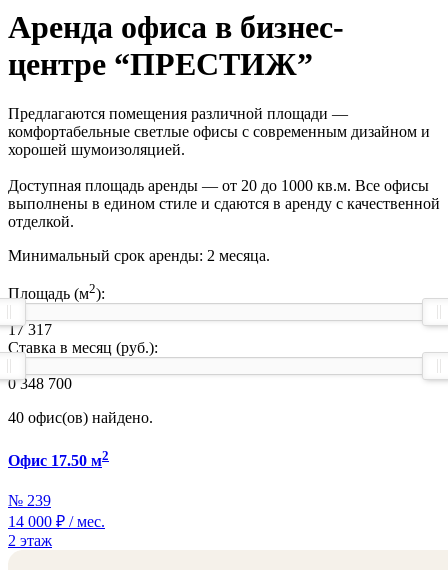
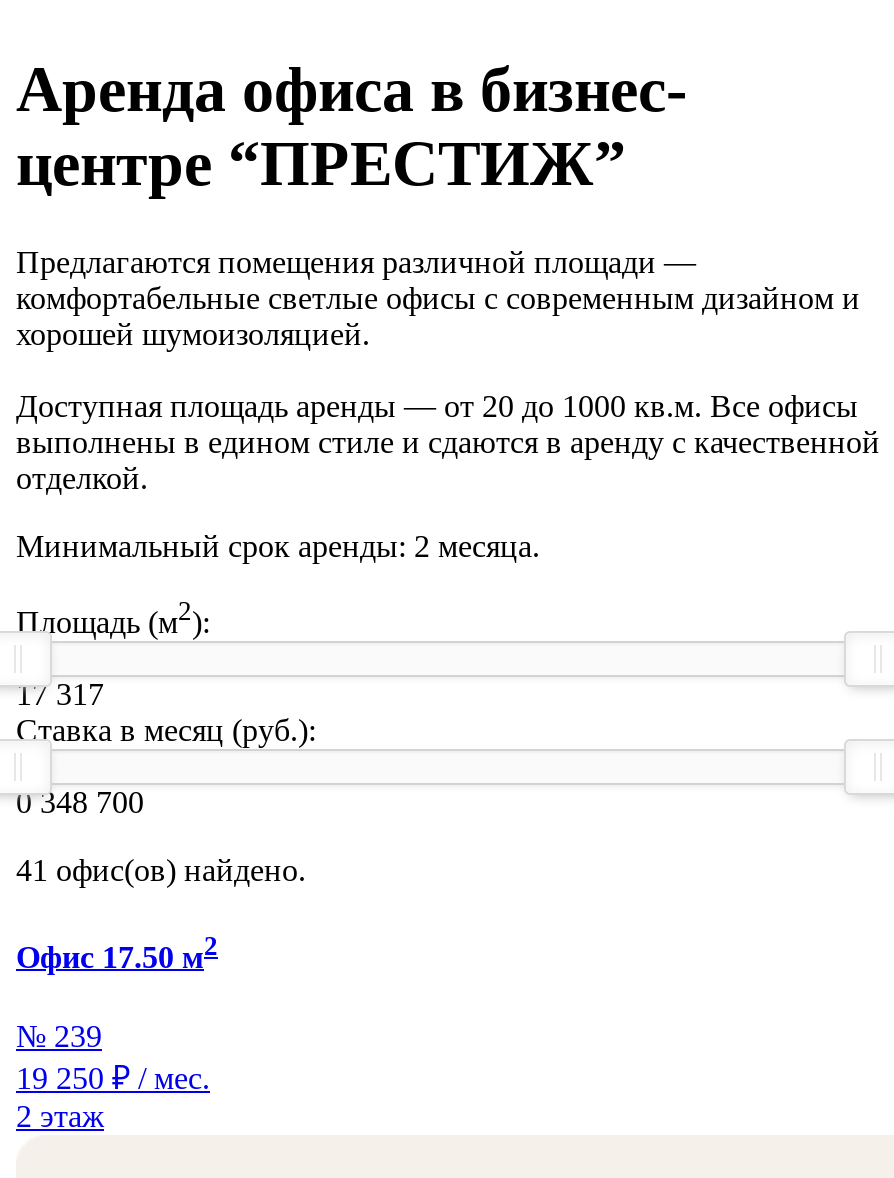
[8,409,153,426] 40 офис(ов) найдено. -> [16,853,306,887] 41 офис(ов) найдено.
[8,513,105,530] 14 000 ₽ / мес. -> [16,1061,210,1095] 19 250 ₽ / мес.

